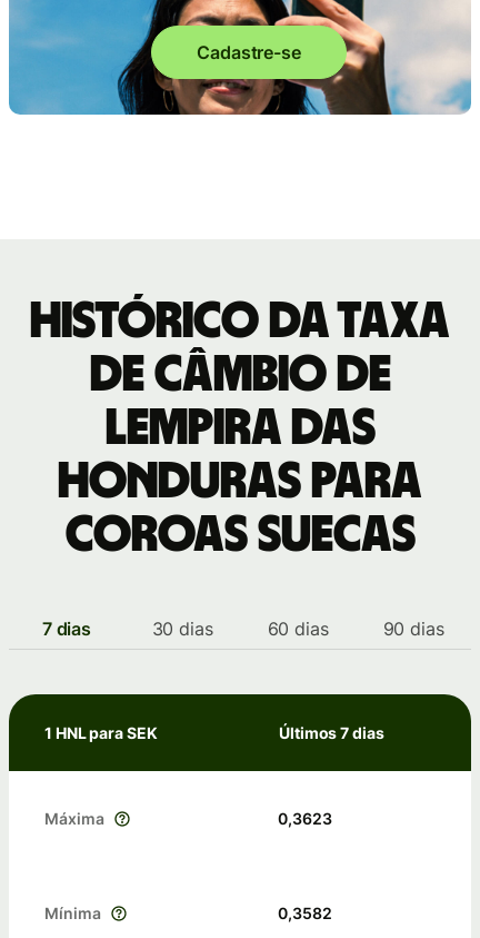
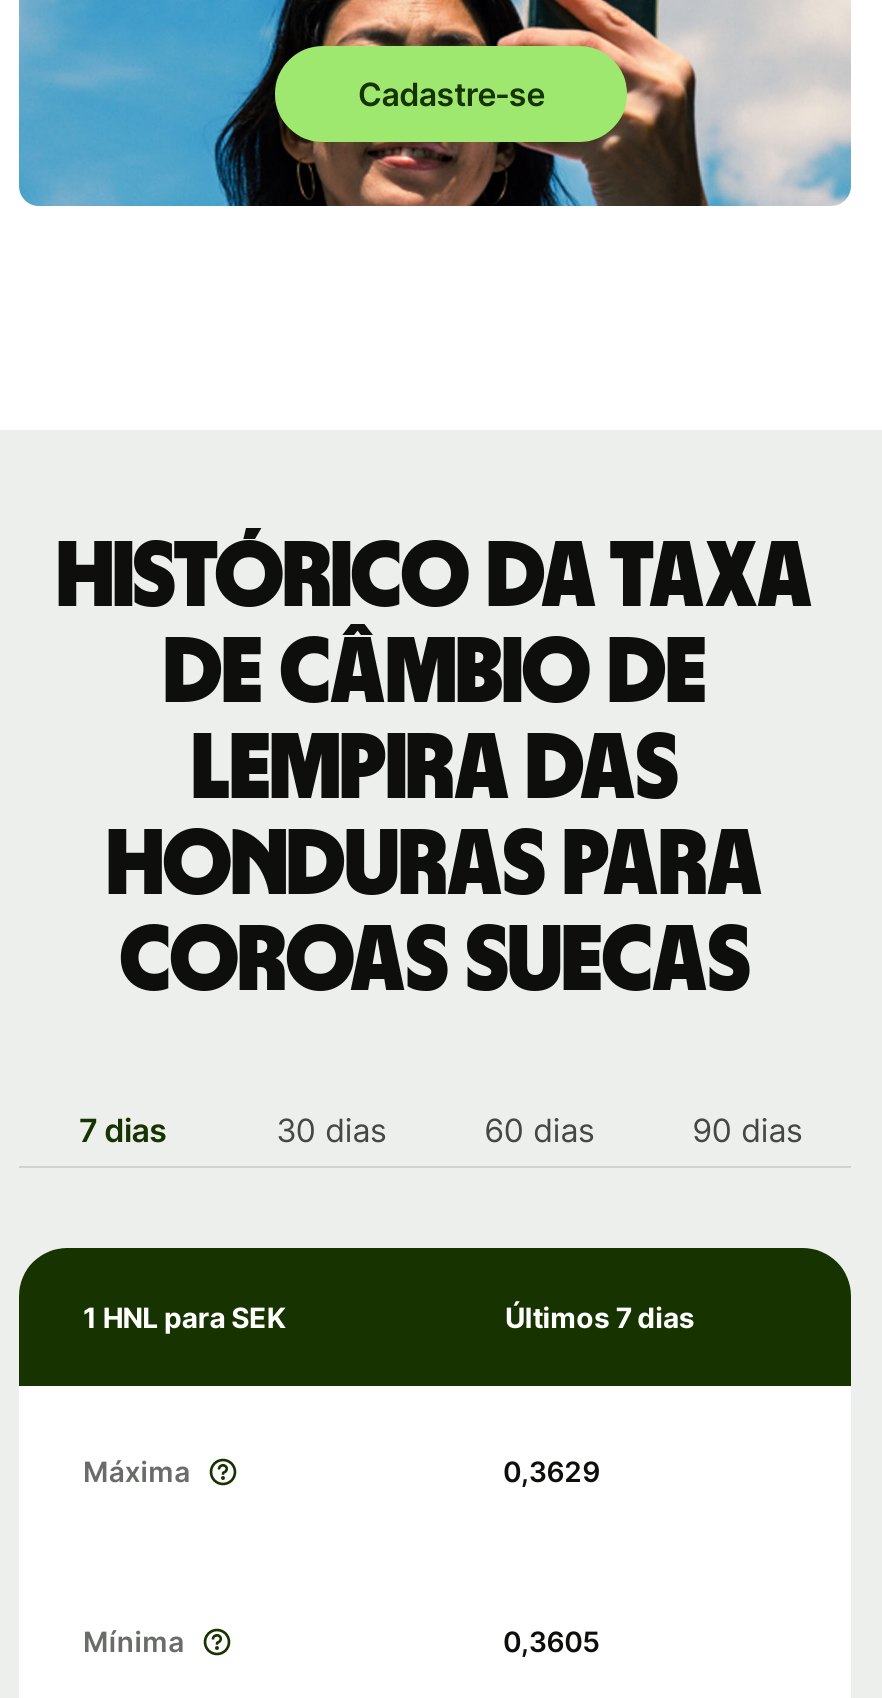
[278,809,332,828] 0,3623 -> [503,1454,600,1488] 0,3629
[278,904,332,922] 0,3582 -> [503,1624,600,1658] 0,3605

